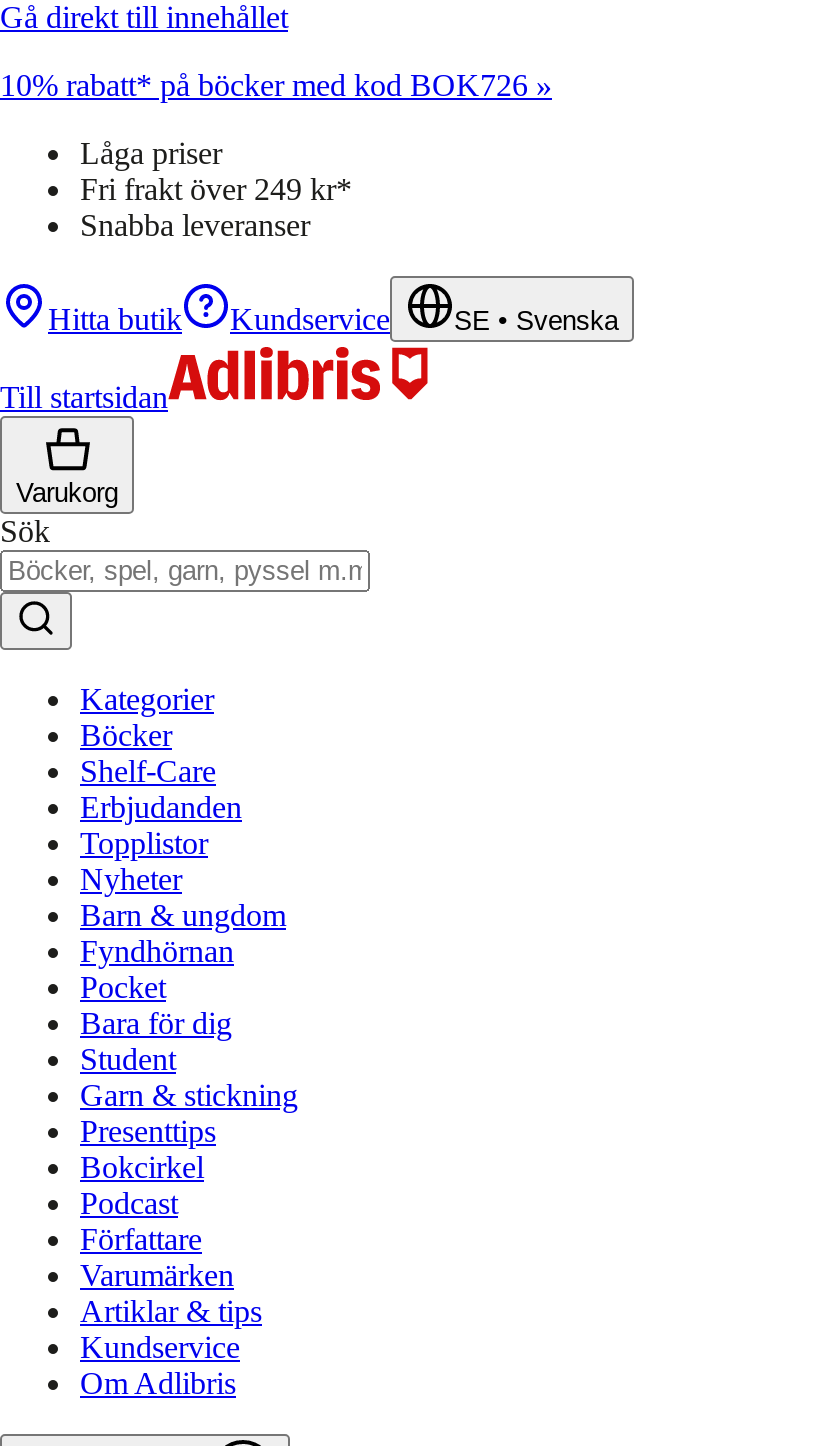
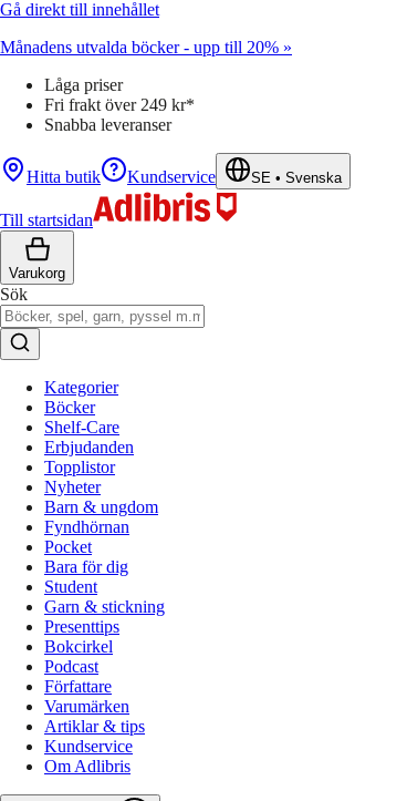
[0,68,552,102] 10% rabatt* på böcker med kod BOK726 » -> [0,38,292,57] Månadens utvalda böcker - upp till 20% »

